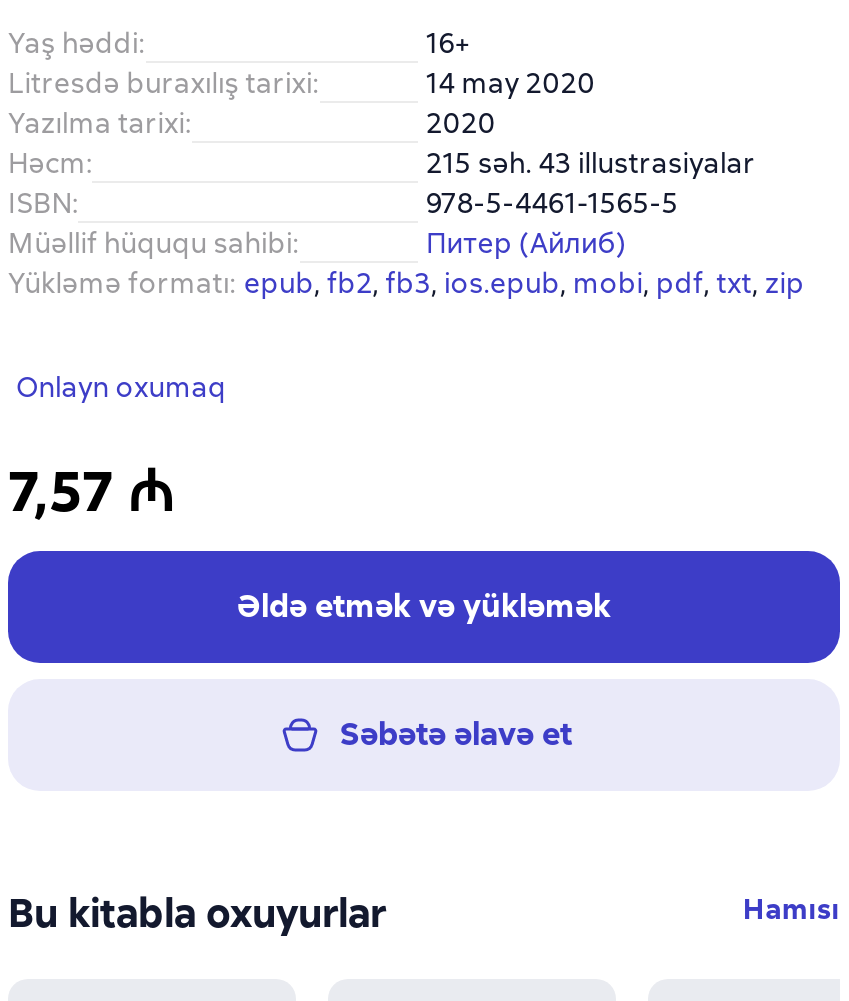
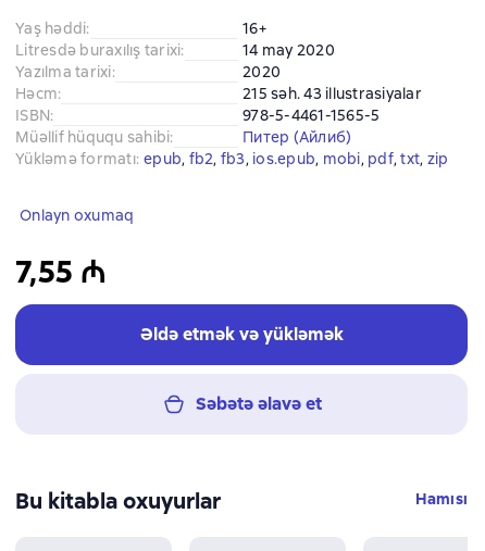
[8,455,174,527] 7,57 ₼ -> [15,252,105,291] 7,55 ₼

